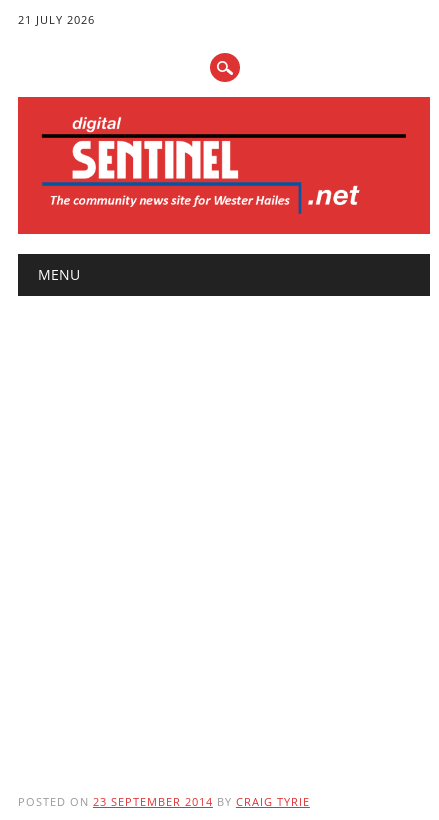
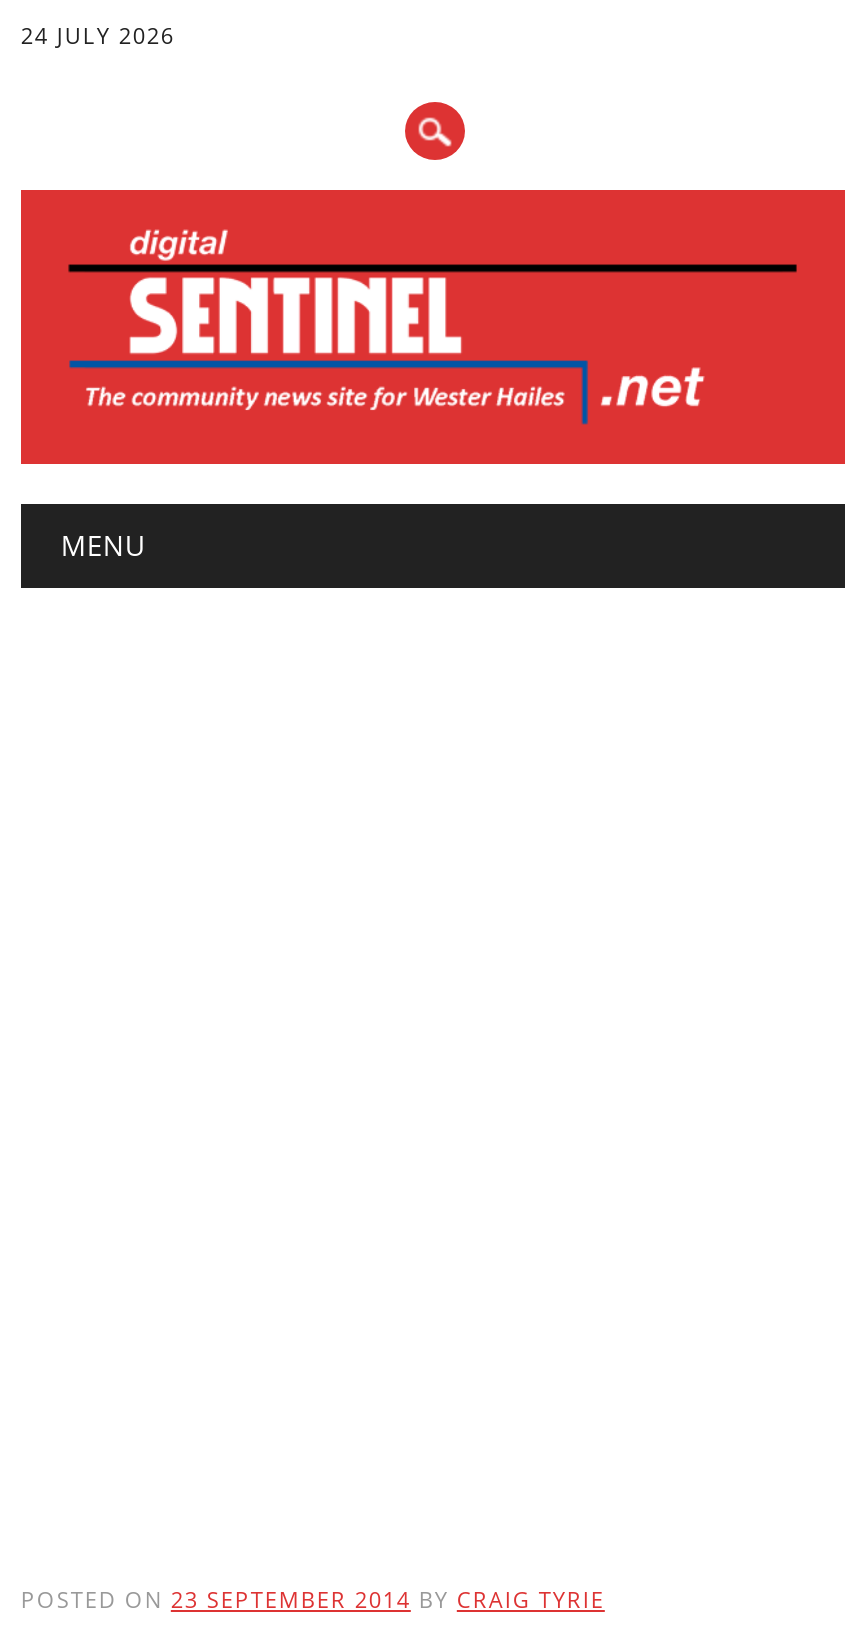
[18,12,95,27] 21 JULY 2026 -> [21,20,175,50] 24 JULY 2026

